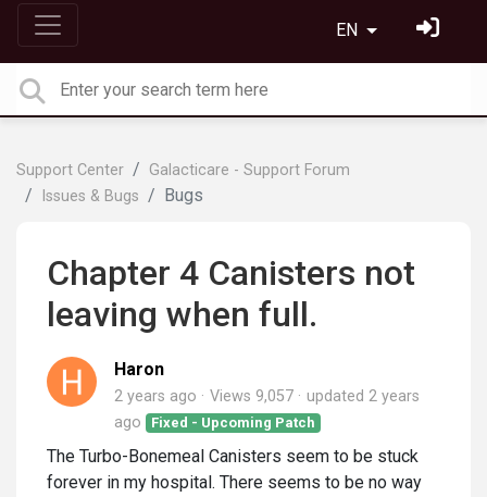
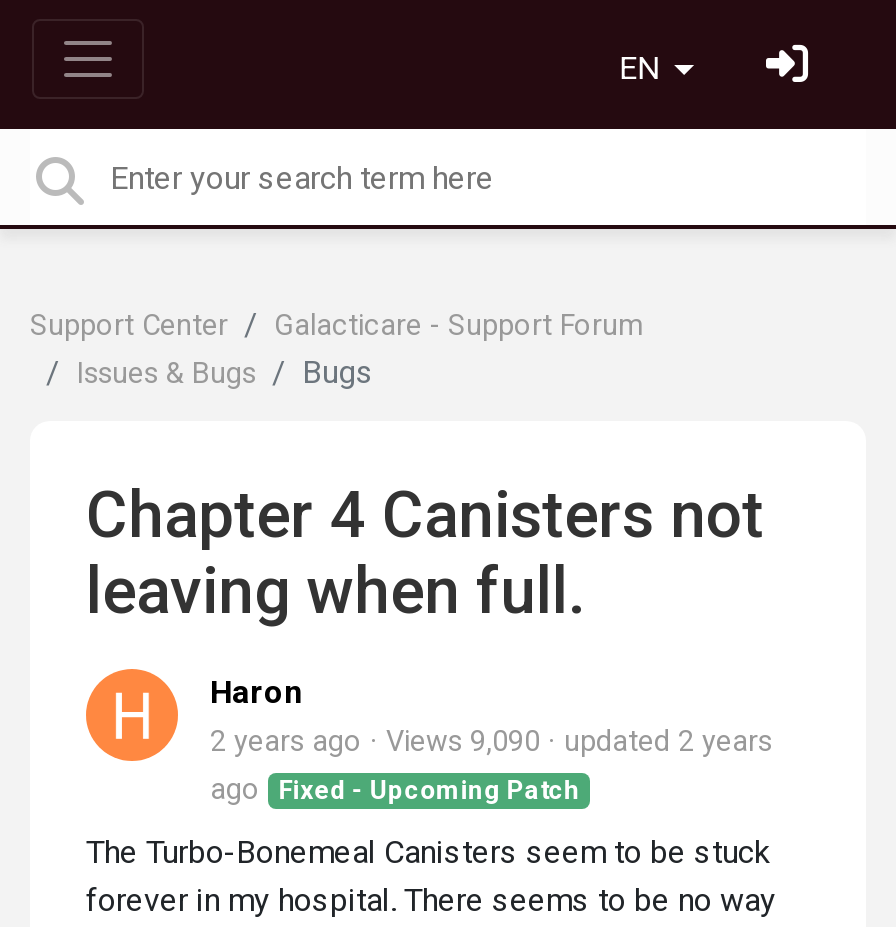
[114,387,420,406] 2 years ago Views 9,057 updated 2 years -> [210,725,772,759] 2 years ago Views 9,090 updated 2 years

